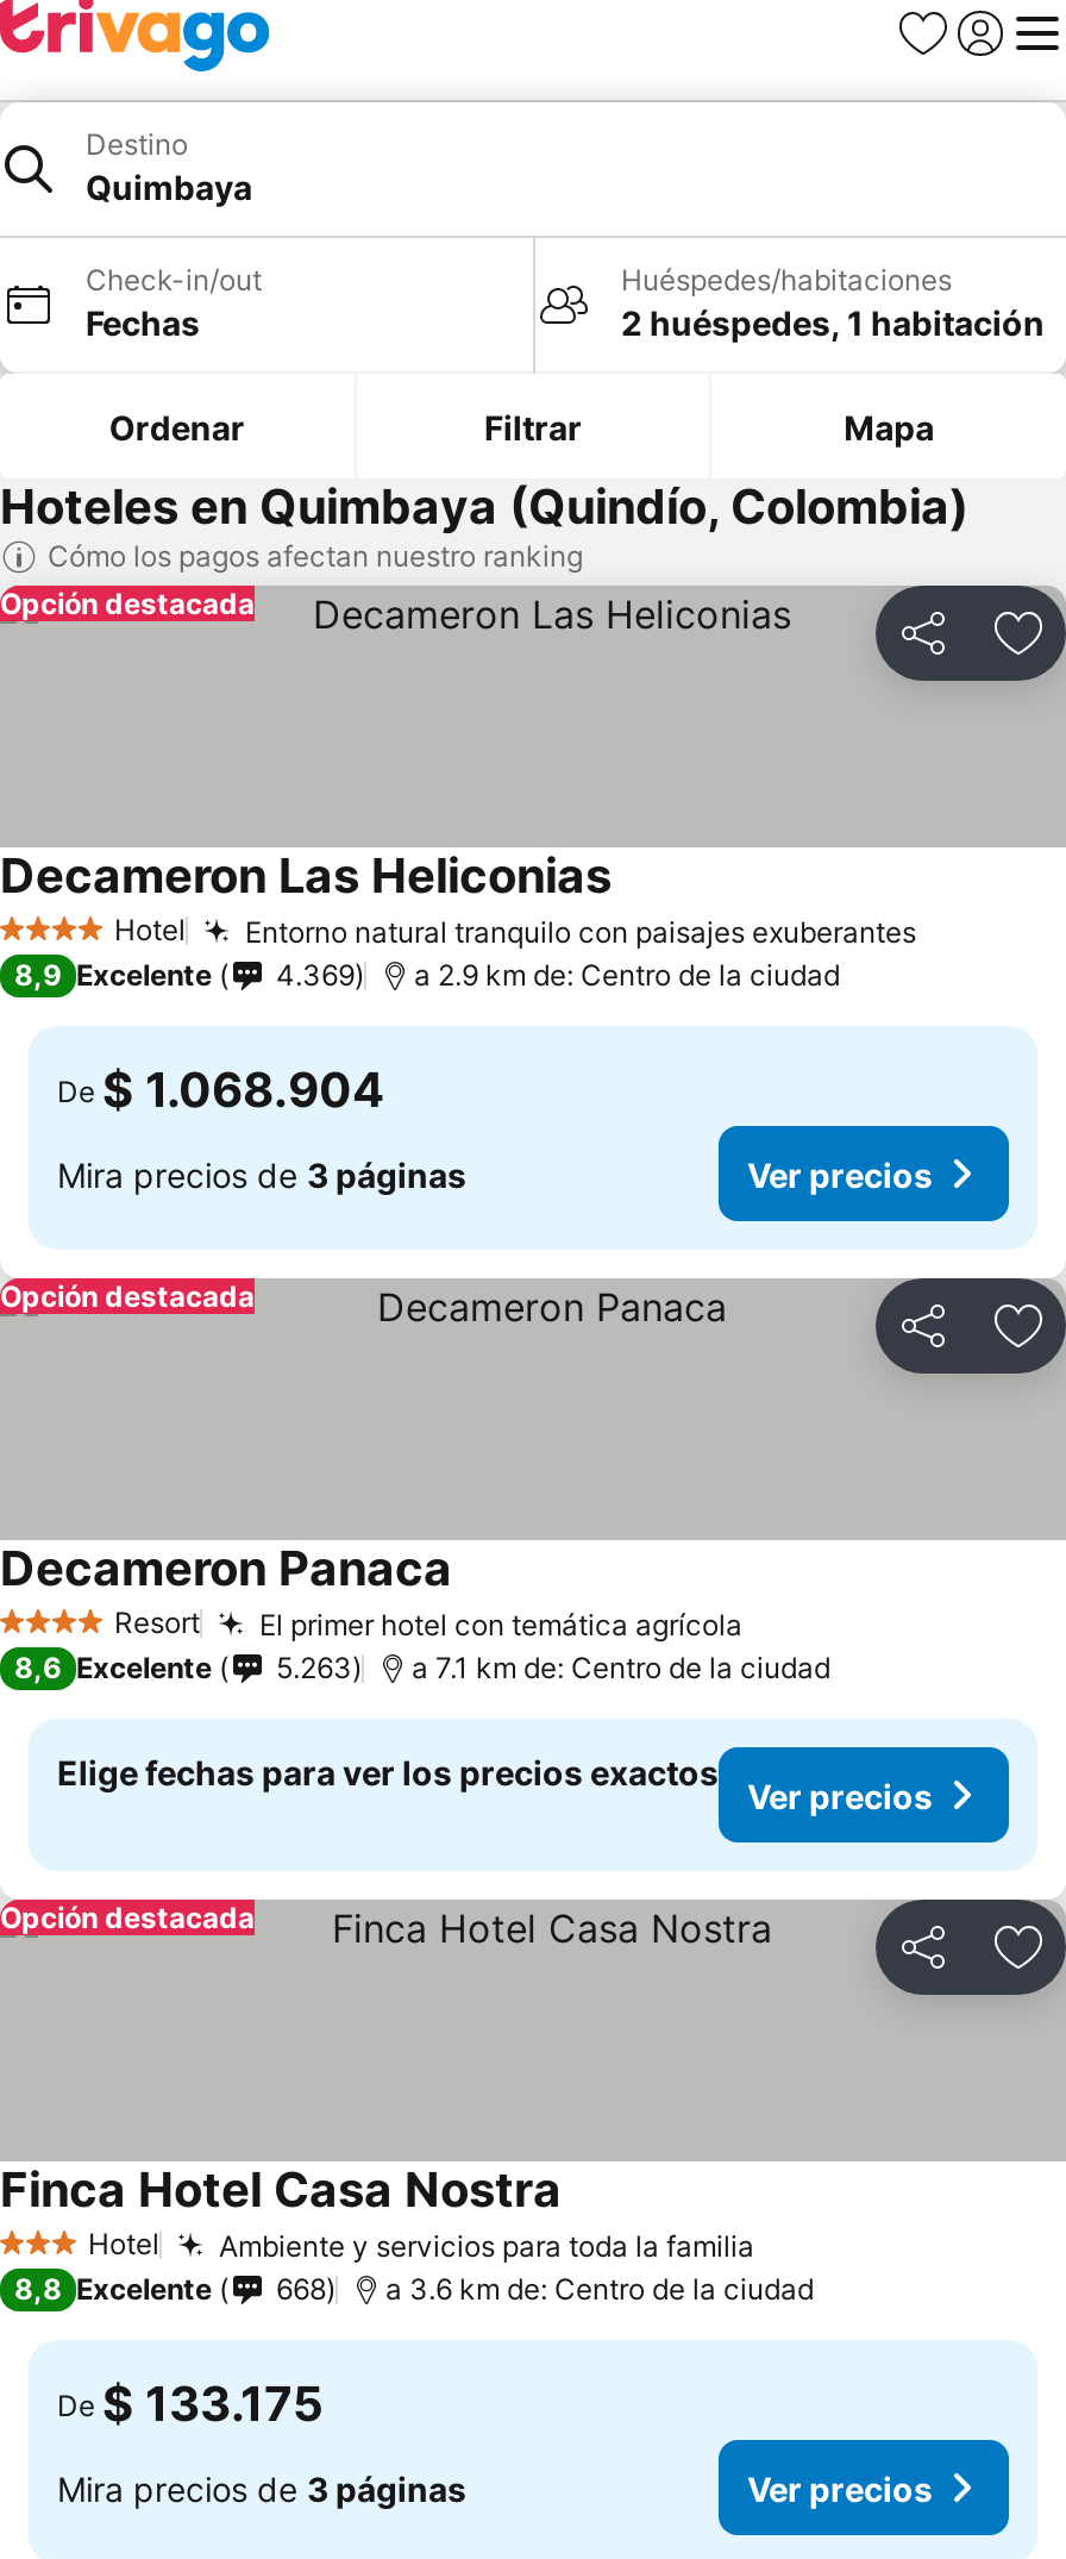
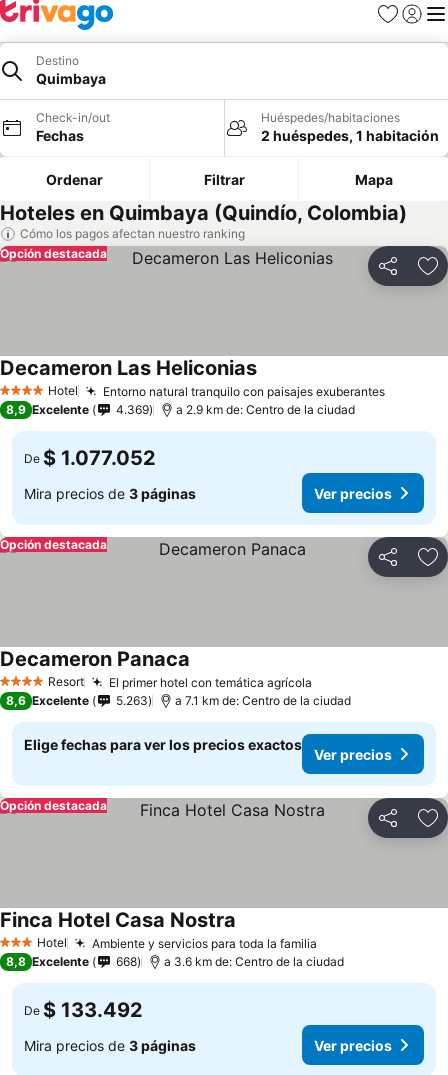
[57,1062,385,1119] De $ 1.068.904 -> [24,446,156,470] De $ 1.077.052
[57,2376,324,2433] De $ 133.175 -> [24,998,143,1022] De $ 133.492

